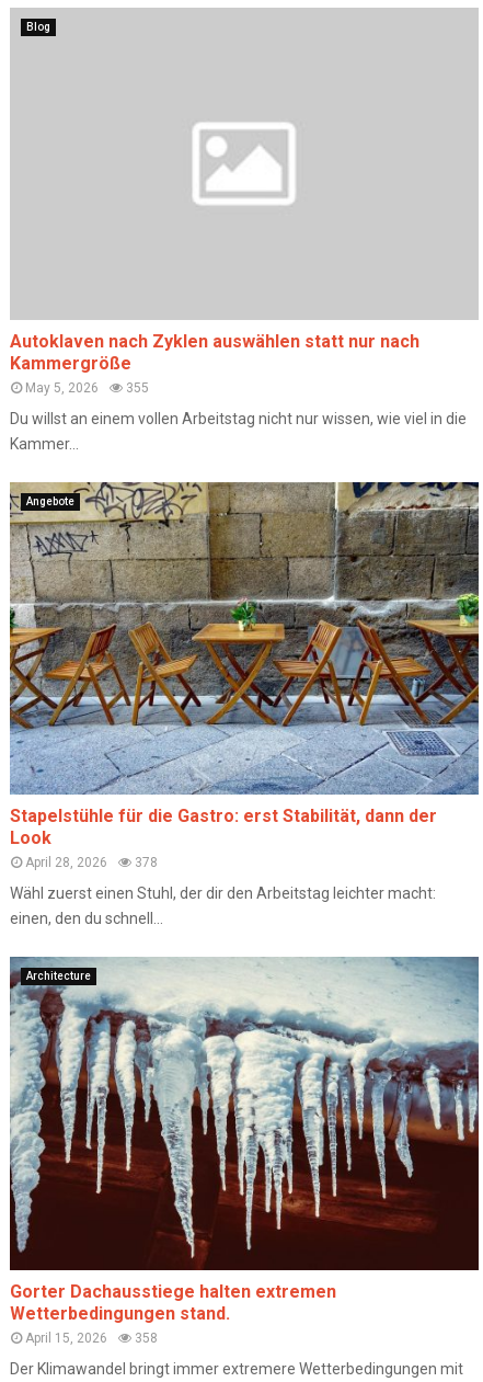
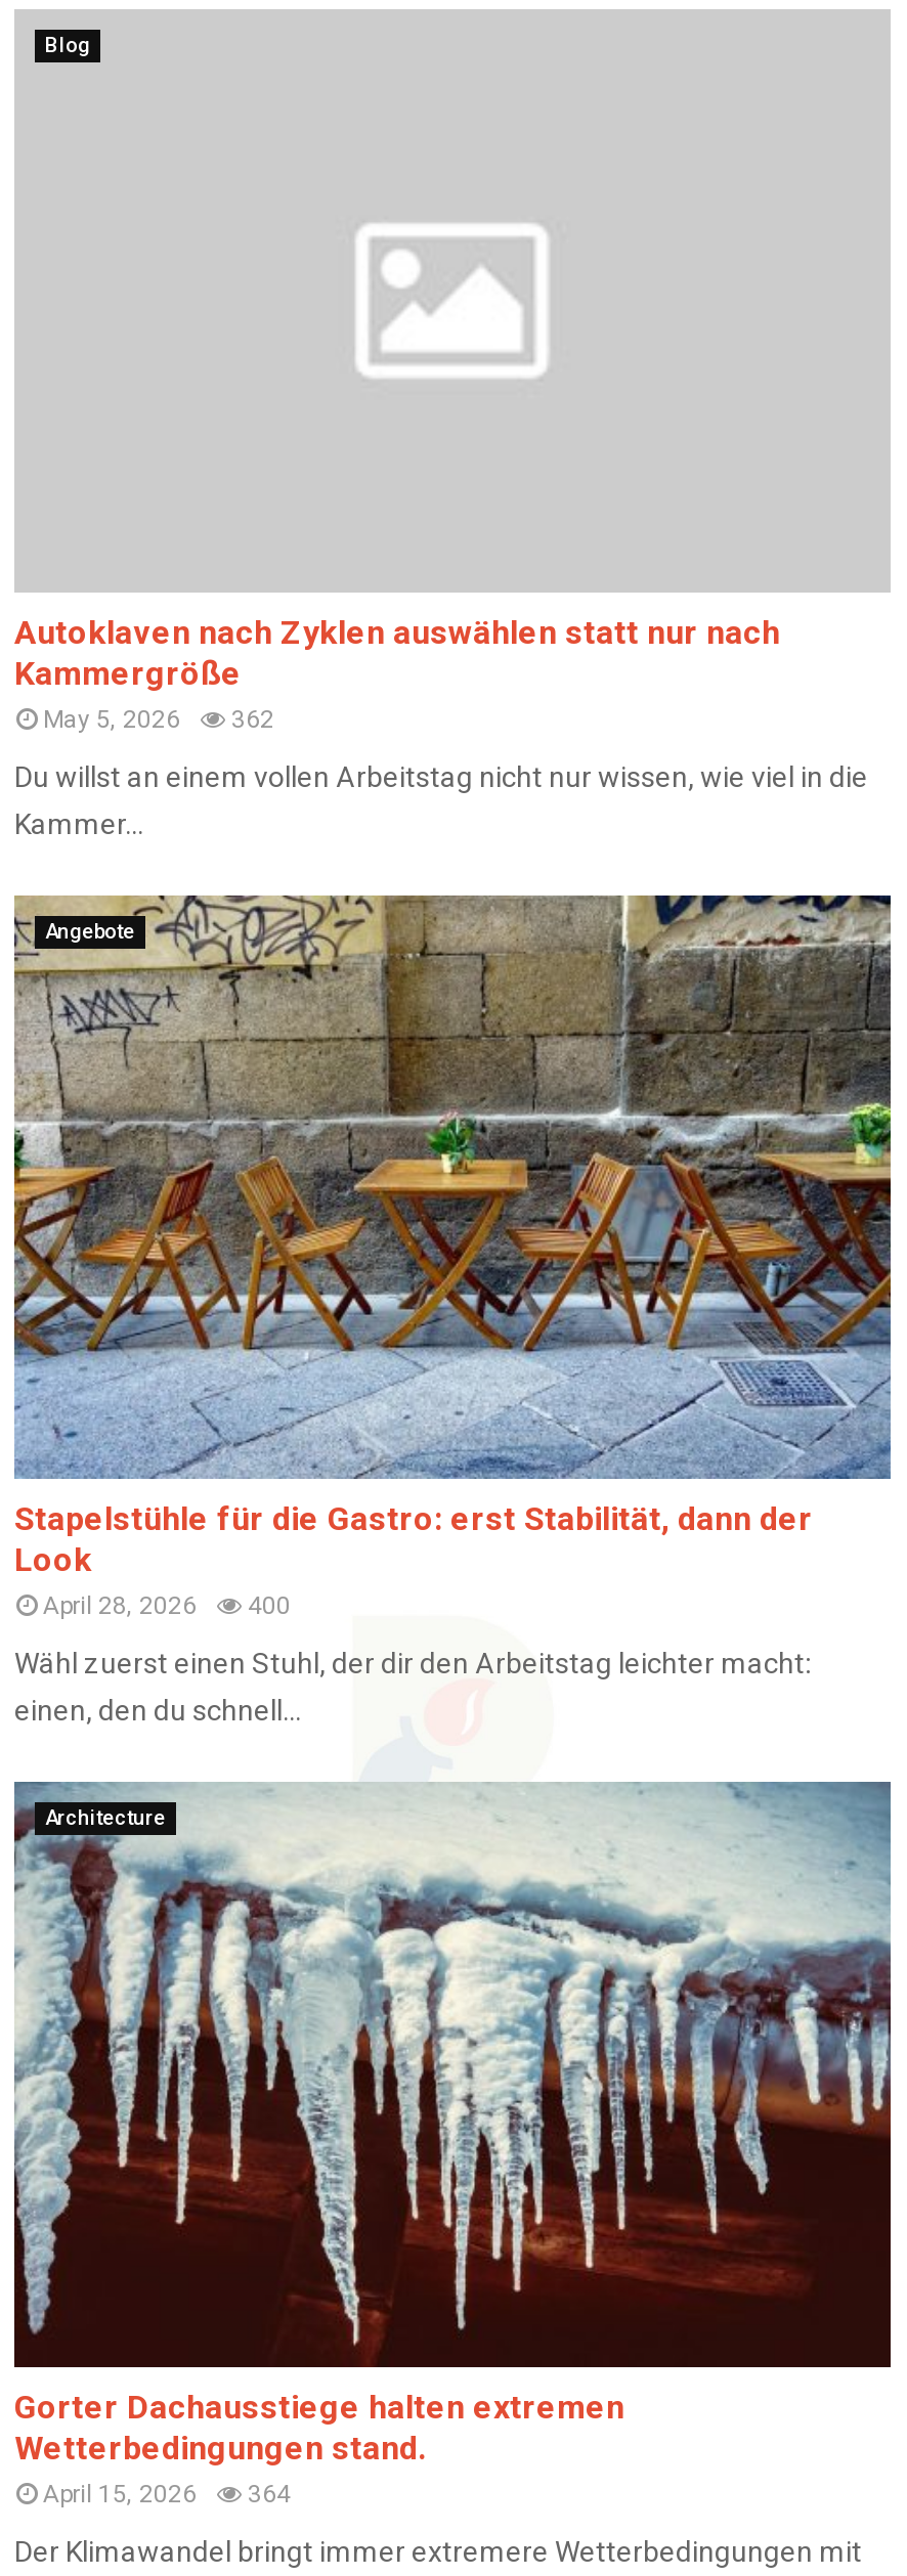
[25,380,149,396] May 5, 2026 355 -> [43,705,274,734] May 5, 2026 362
[25,855,158,871] April 28, 2026 378 -> [43,1592,291,1621] April 28, 2026 400
[25,1330,158,1345] April 15, 2026 358 -> [43,2479,291,2508] April 15, 2026 364

